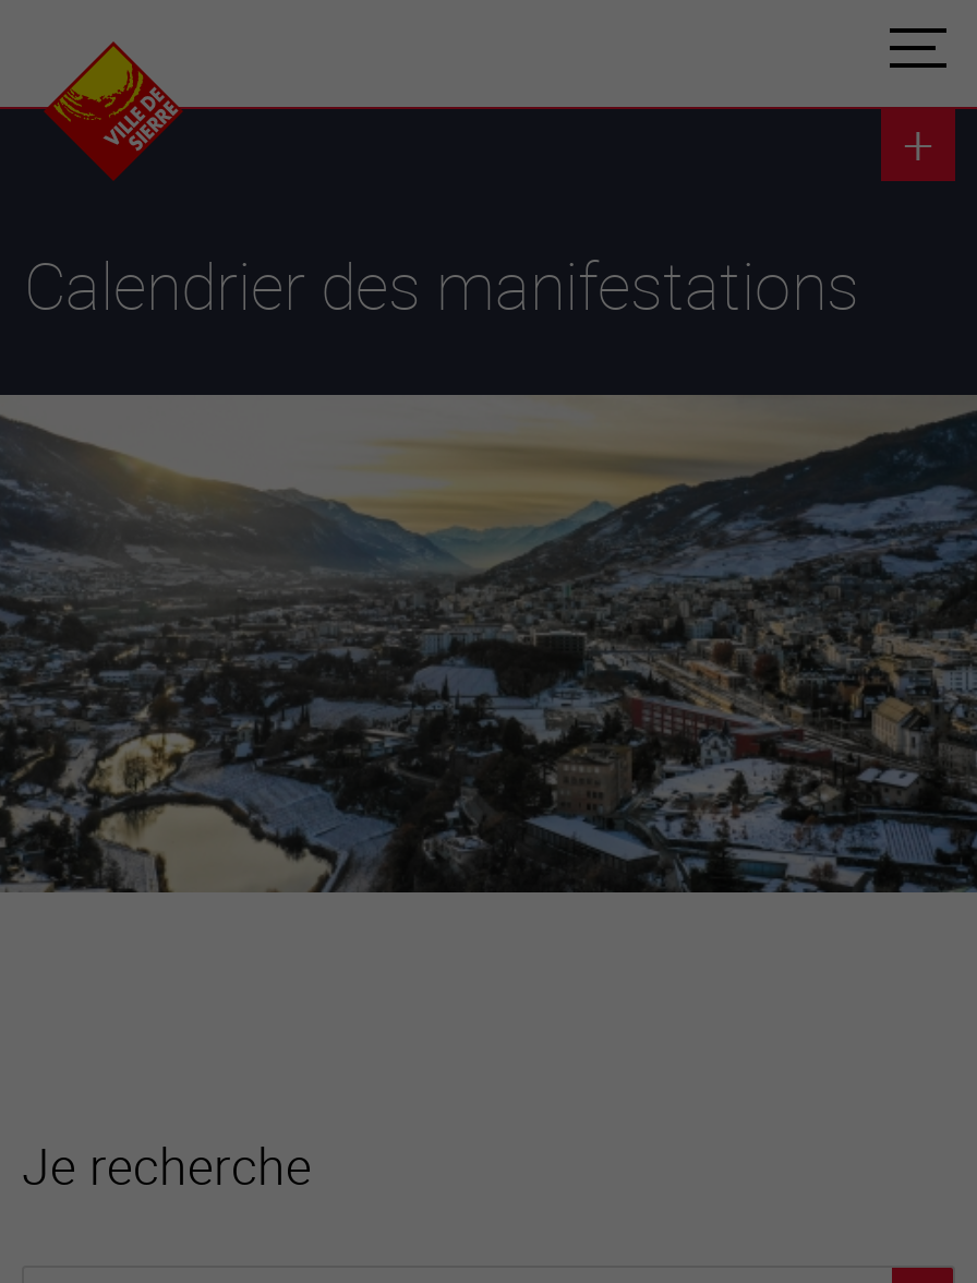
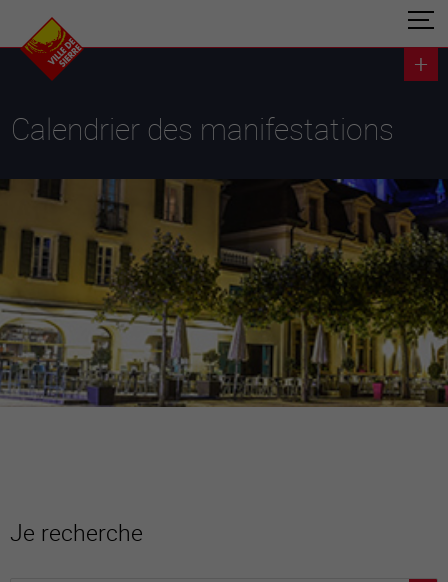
[7,393,970,895] [image] -> [3,178,445,408] [image]

